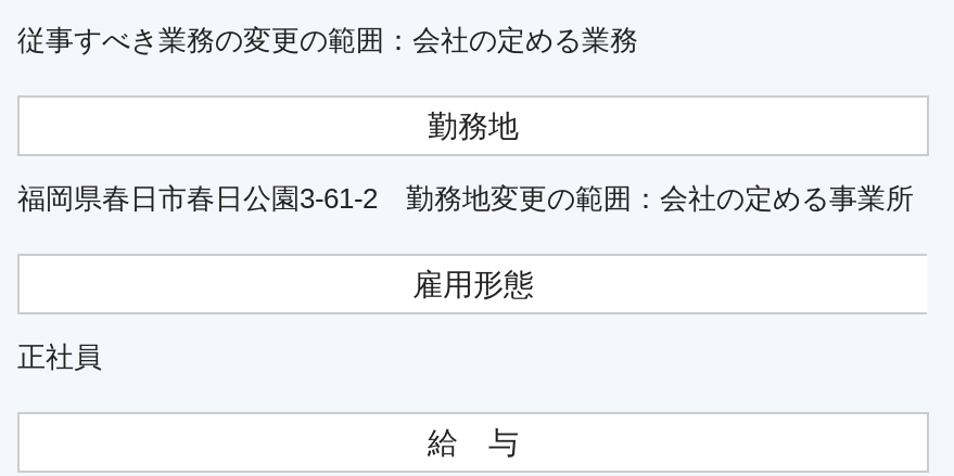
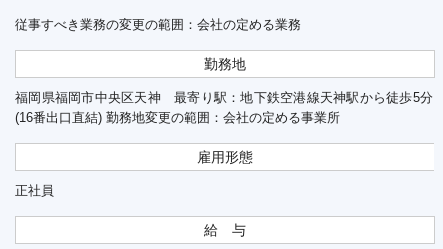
[17,182,914,214] 福岡県春日市春日公園3-61-2 勤務地変更の範囲：会社の定める事業所 -> [15,90,433,125] 福岡県福岡市中央区天神 最寄り駅：地下鉄空港線天神駅から徒歩5分 | (16番出口直結) 勤務地変更の範囲：会社の定める事業所

